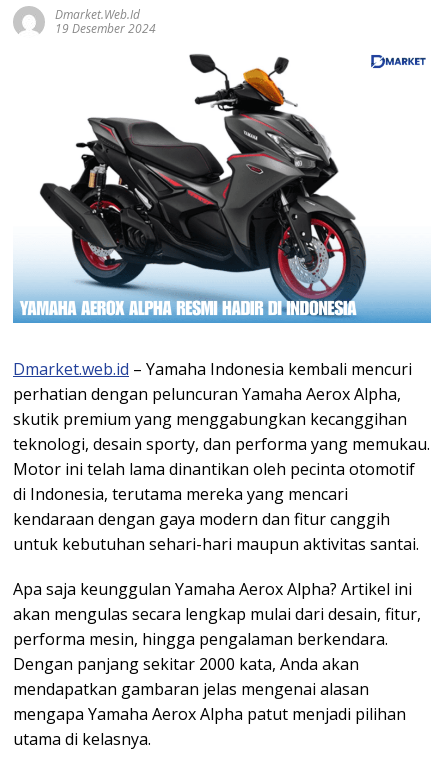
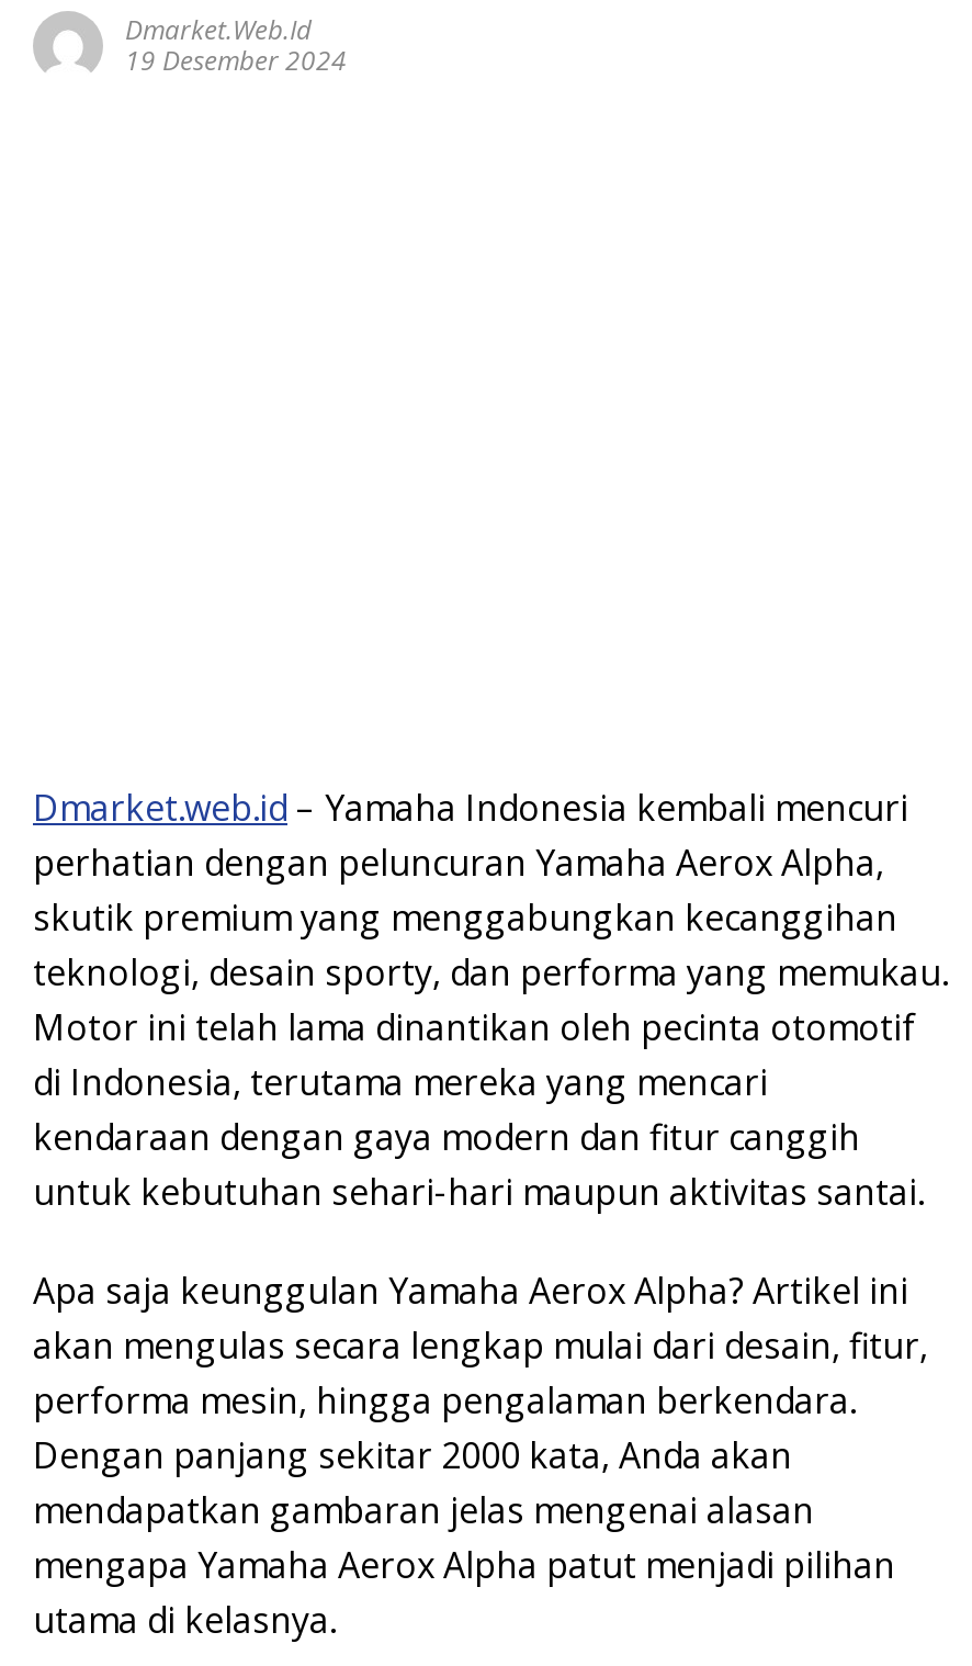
[12,53,432,324] [image] -> none

